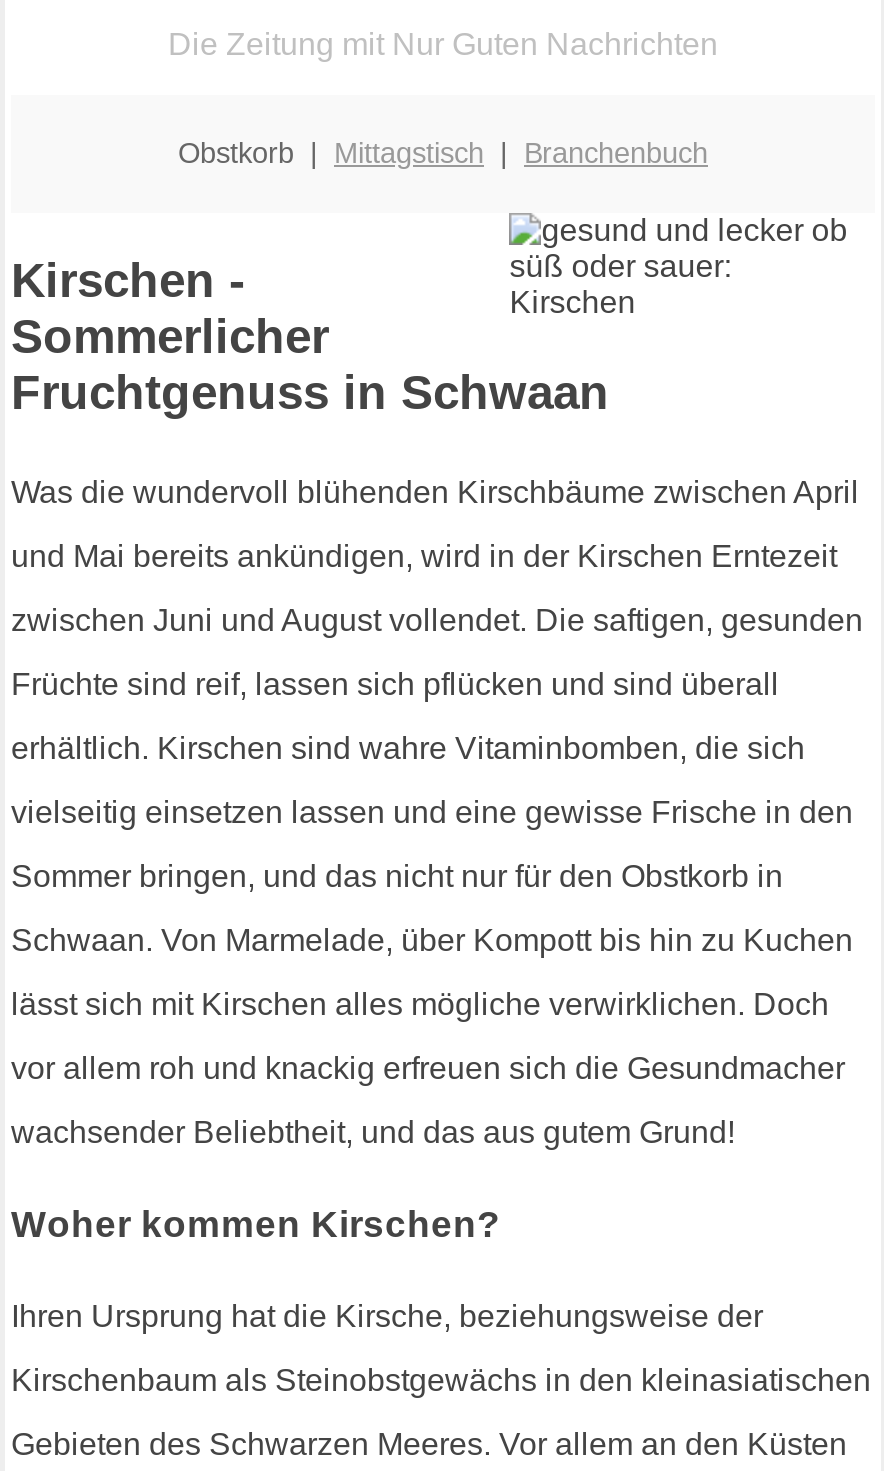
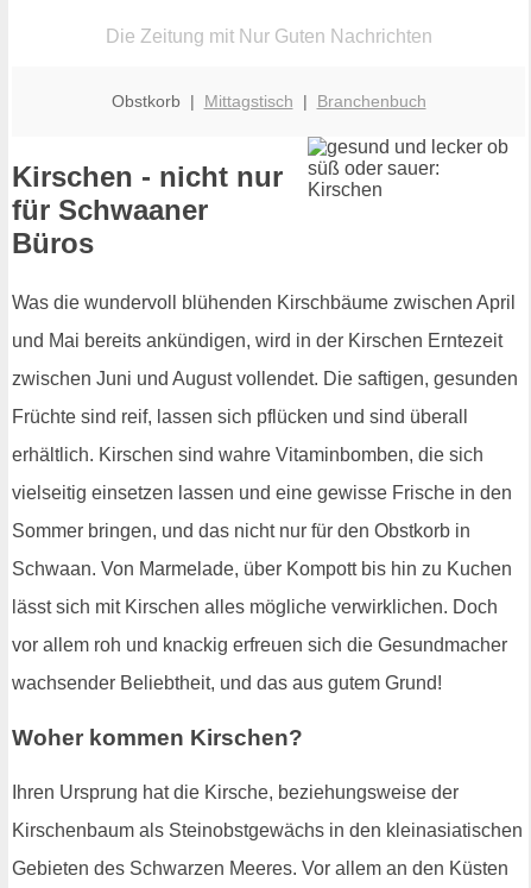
[11,254,609,420] Kirschen - | Sommerlicher | Fruchtgenuss in Schwaan -> [12,161,283,260] Kirschen - nicht nur | für Schwaaner | Büros

